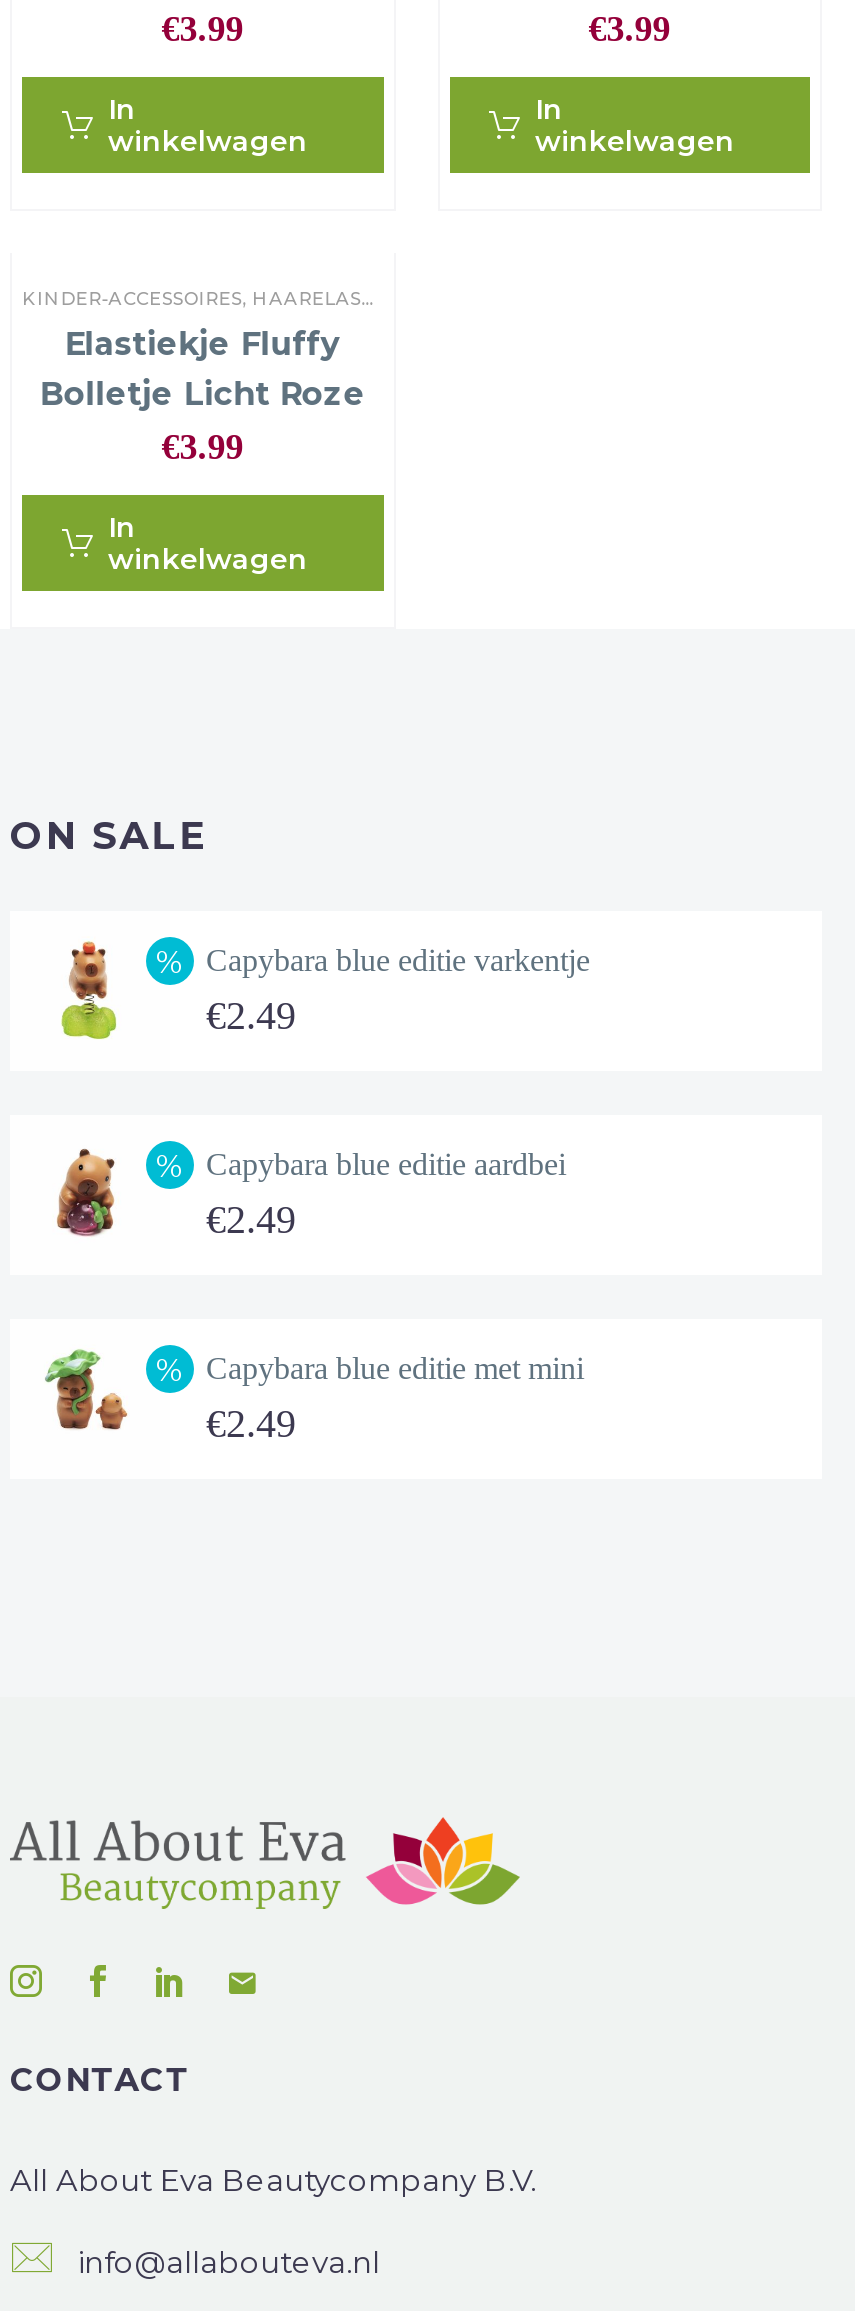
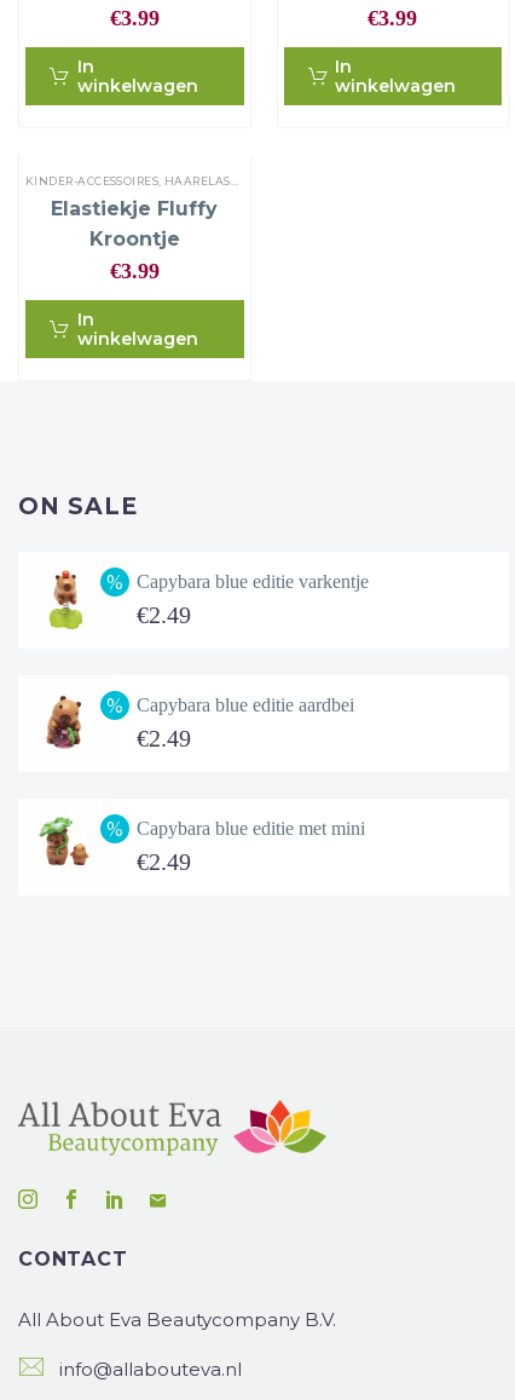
[40,375,366,413] Bolletje Licht Roze -> [89,227,180,250] Kroontje

